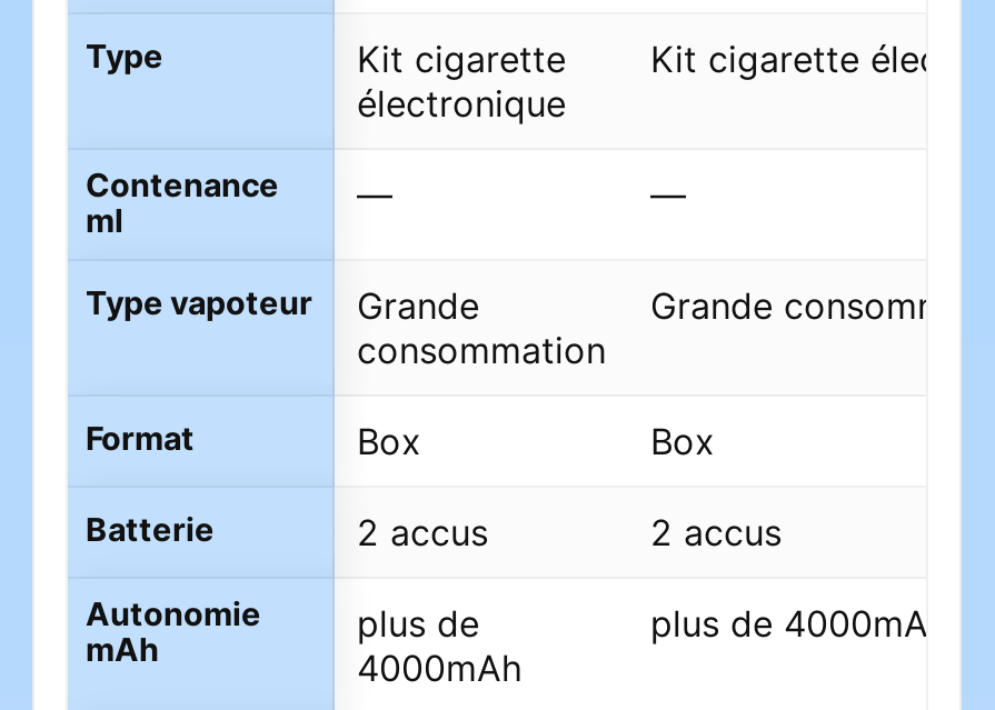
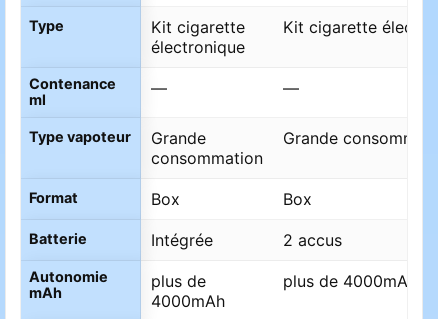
[357,509,488,553] 2 accus -> [151,229,213,249] Intégrée

